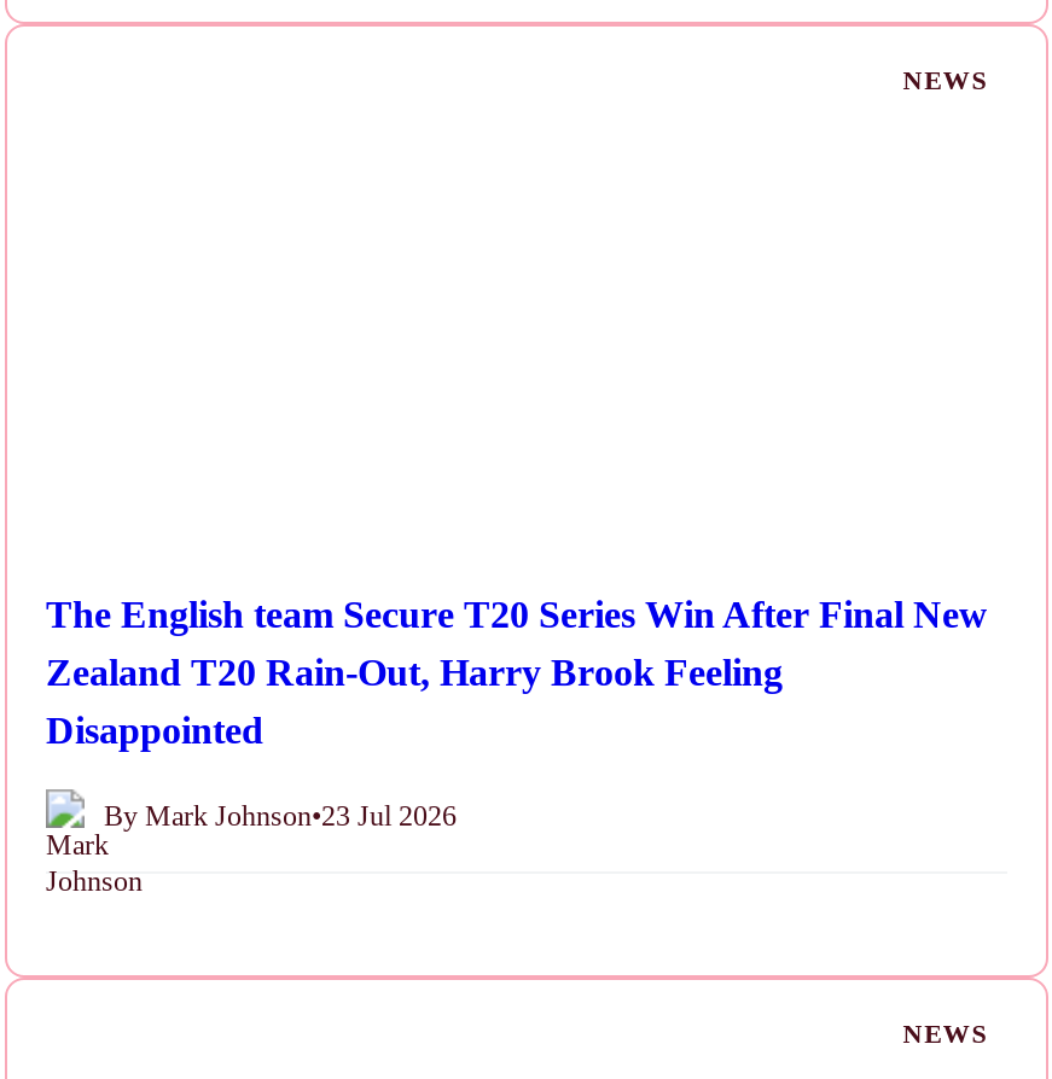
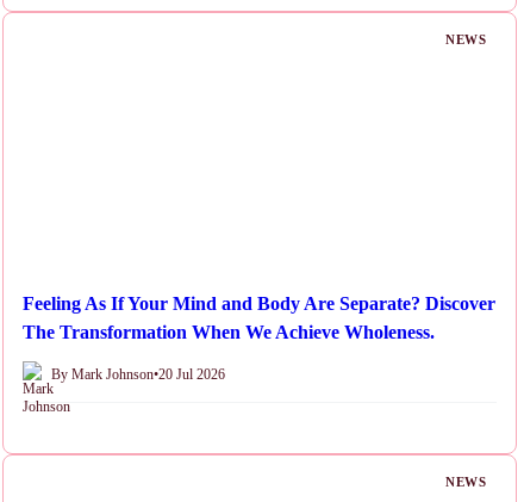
[46,593,988,750] The English team Secure T20 Series Win After Final New | Zealand T20 Rain-Out, Harry Brook Feeling | Disappointed -> [23,293,495,342] Feeling As If Your Mind and Body Are Separate? Discover | The Transformation When We Achieve Wholeness.
[104,800,457,834] By Mark Johnson•23 Jul 2026 -> [51,366,225,383] By Mark Johnson•20 Jul 2026

